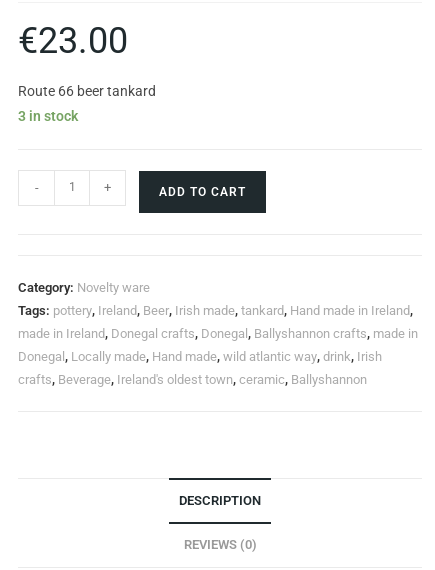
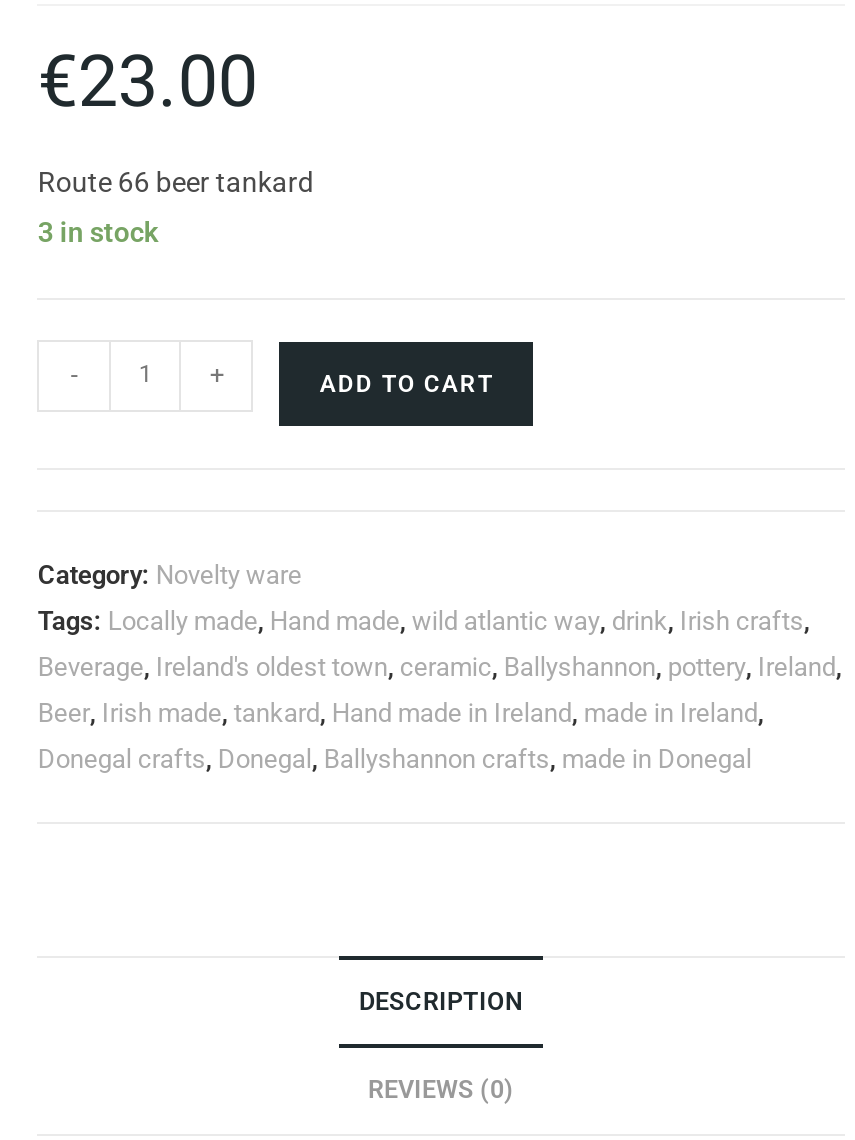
[18,303,413,318] Tags: pottery, Ireland, Beer, Irish made, tankard, Hand made in Ireland, -> [38,606,810,636] Tags: Locally made, Hand made, wild atlantic way, drink, Irish crafts,
[18,326,418,341] made in Ireland, Donegal crafts, Donegal, Ballyshannon crafts, made in -> [38,652,842,682] Beverage, Ireland's oldest town, ceramic, Ballyshannon, pottery, Ireland,
[18,349,382,364] Donegal, Locally made, Hand made, wild atlantic way, drink, Irish -> [38,698,764,728] Beer, Irish made, tankard, Hand made in Ireland, made in Ireland,
[18,372,367,387] crafts, Beverage, Ireland's oldest town, ceramic, Ballyshannon -> [38,744,752,774] Donegal crafts, Donegal, Ballyshannon crafts, made in Donegal

